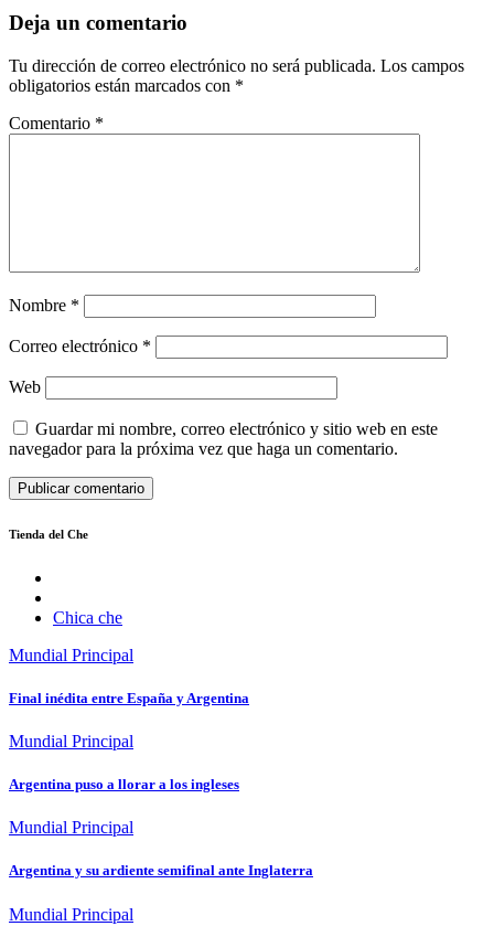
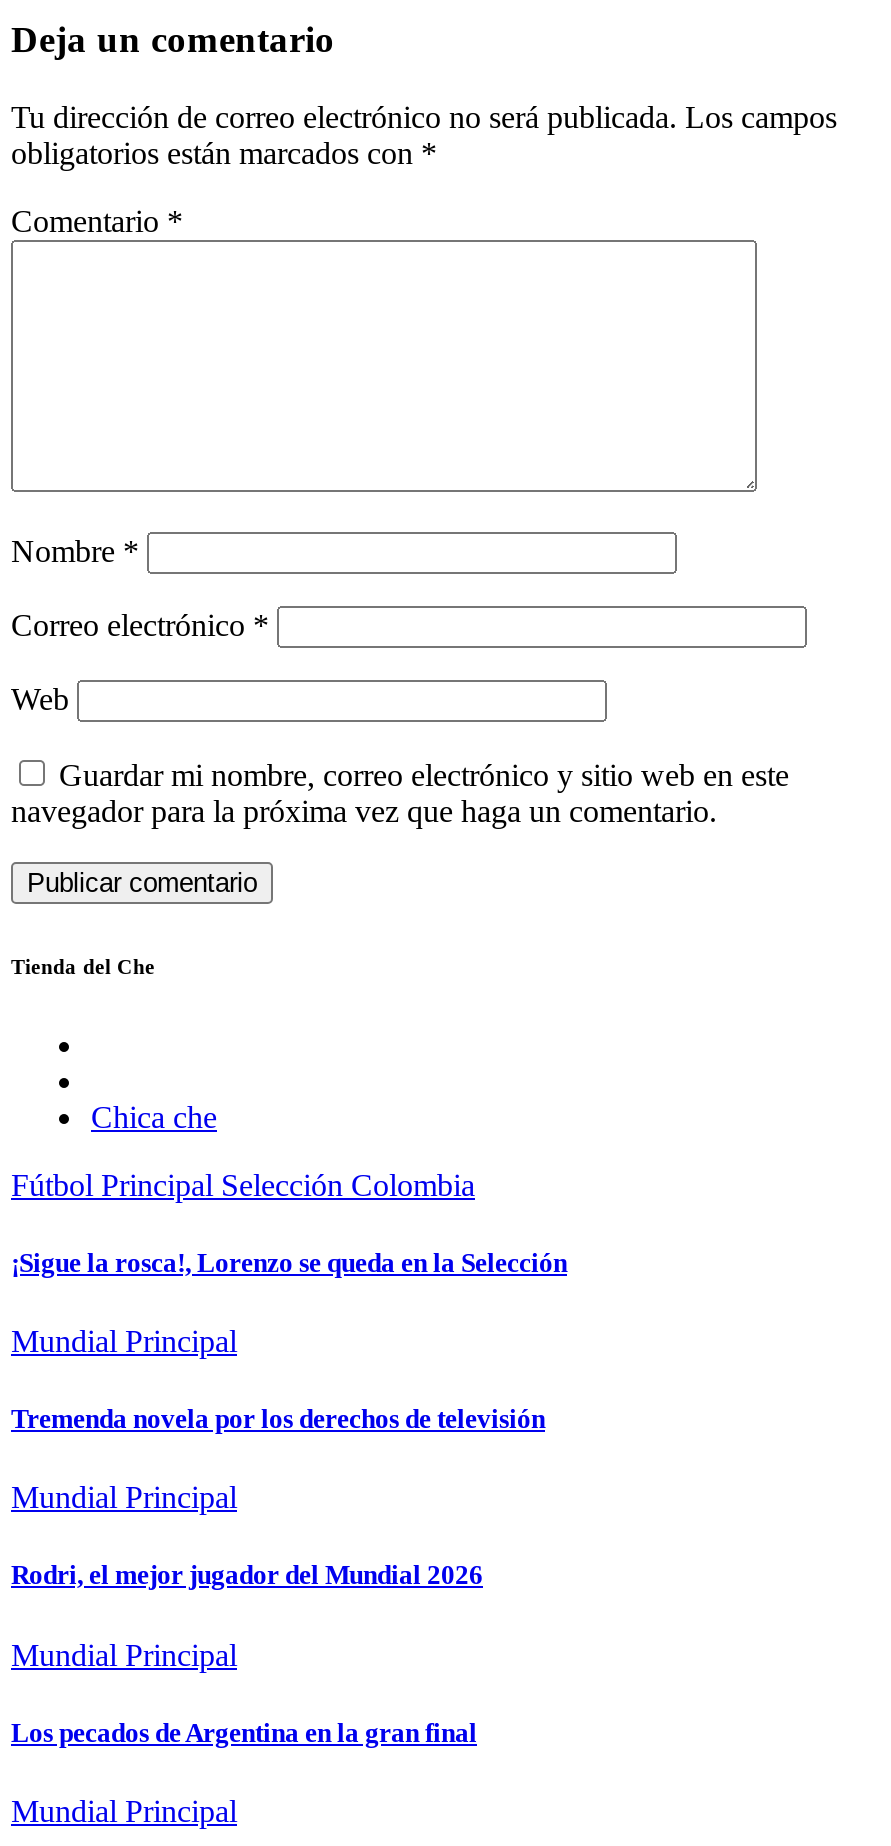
none -> [11,1167,567,1278] Fútbol Principal Selección Colombia | ¡Sigue la rosca!, Lorenzo se queda en la Selección
[9,690,249,706] Final inédita entre España y Argentina -> [11,1404,545,1434] Tremenda novela por los derechos de televisión
[9,776,239,793] Argentina puso a llorar a los ingleses -> [11,1561,483,1591] Rodri, el mejor jugador del Mundial 2026
[9,863,313,879] Argentina y su ardiente semifinal ante Inglaterra -> [11,1718,477,1748] Los pecados de Argentina en la gran final

